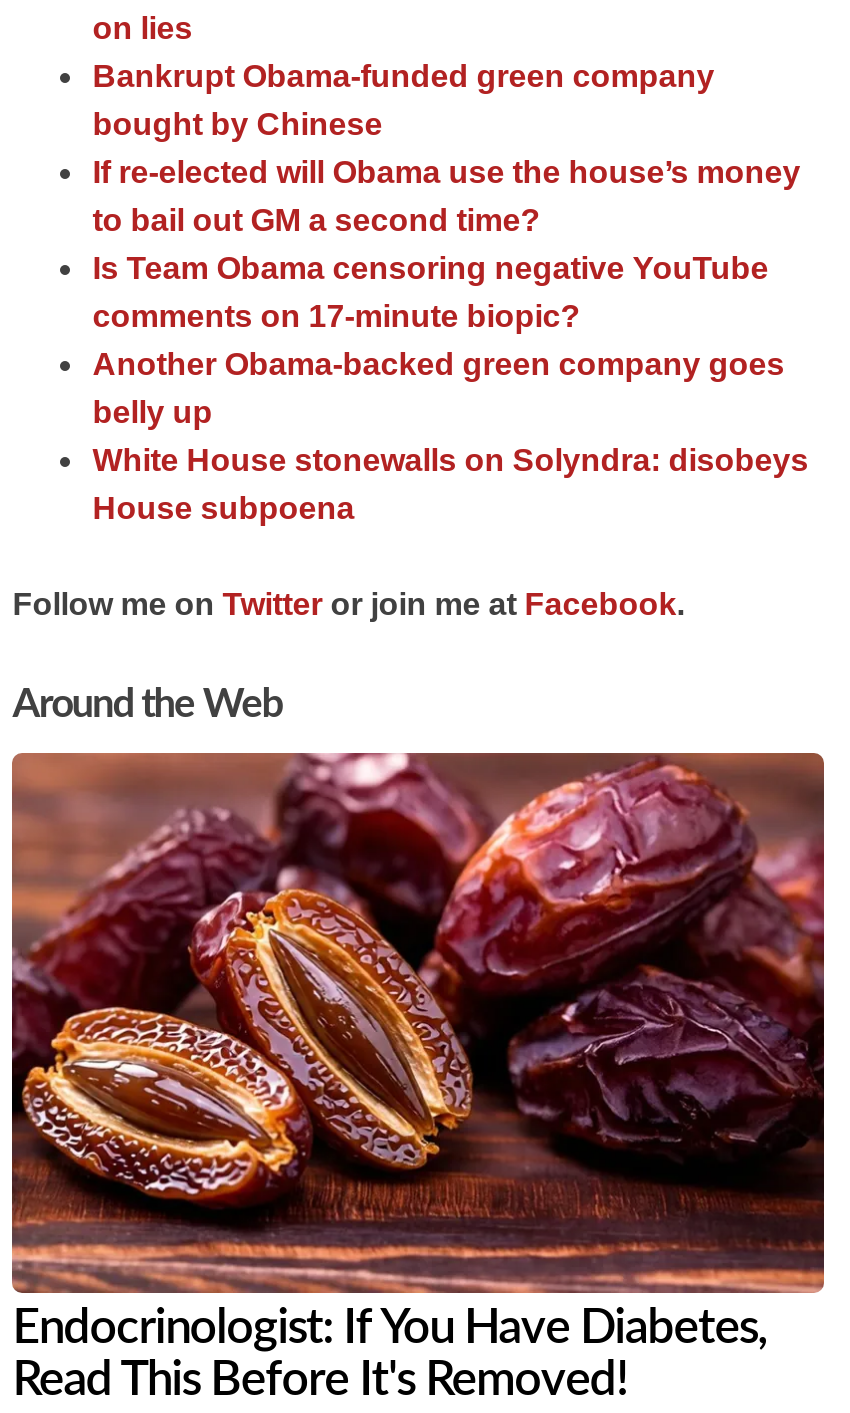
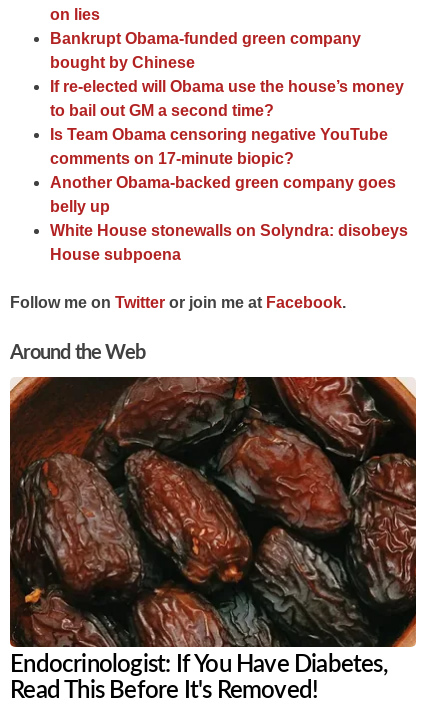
[10,751,826,1295] [image] -> [9,376,417,648] [image]

